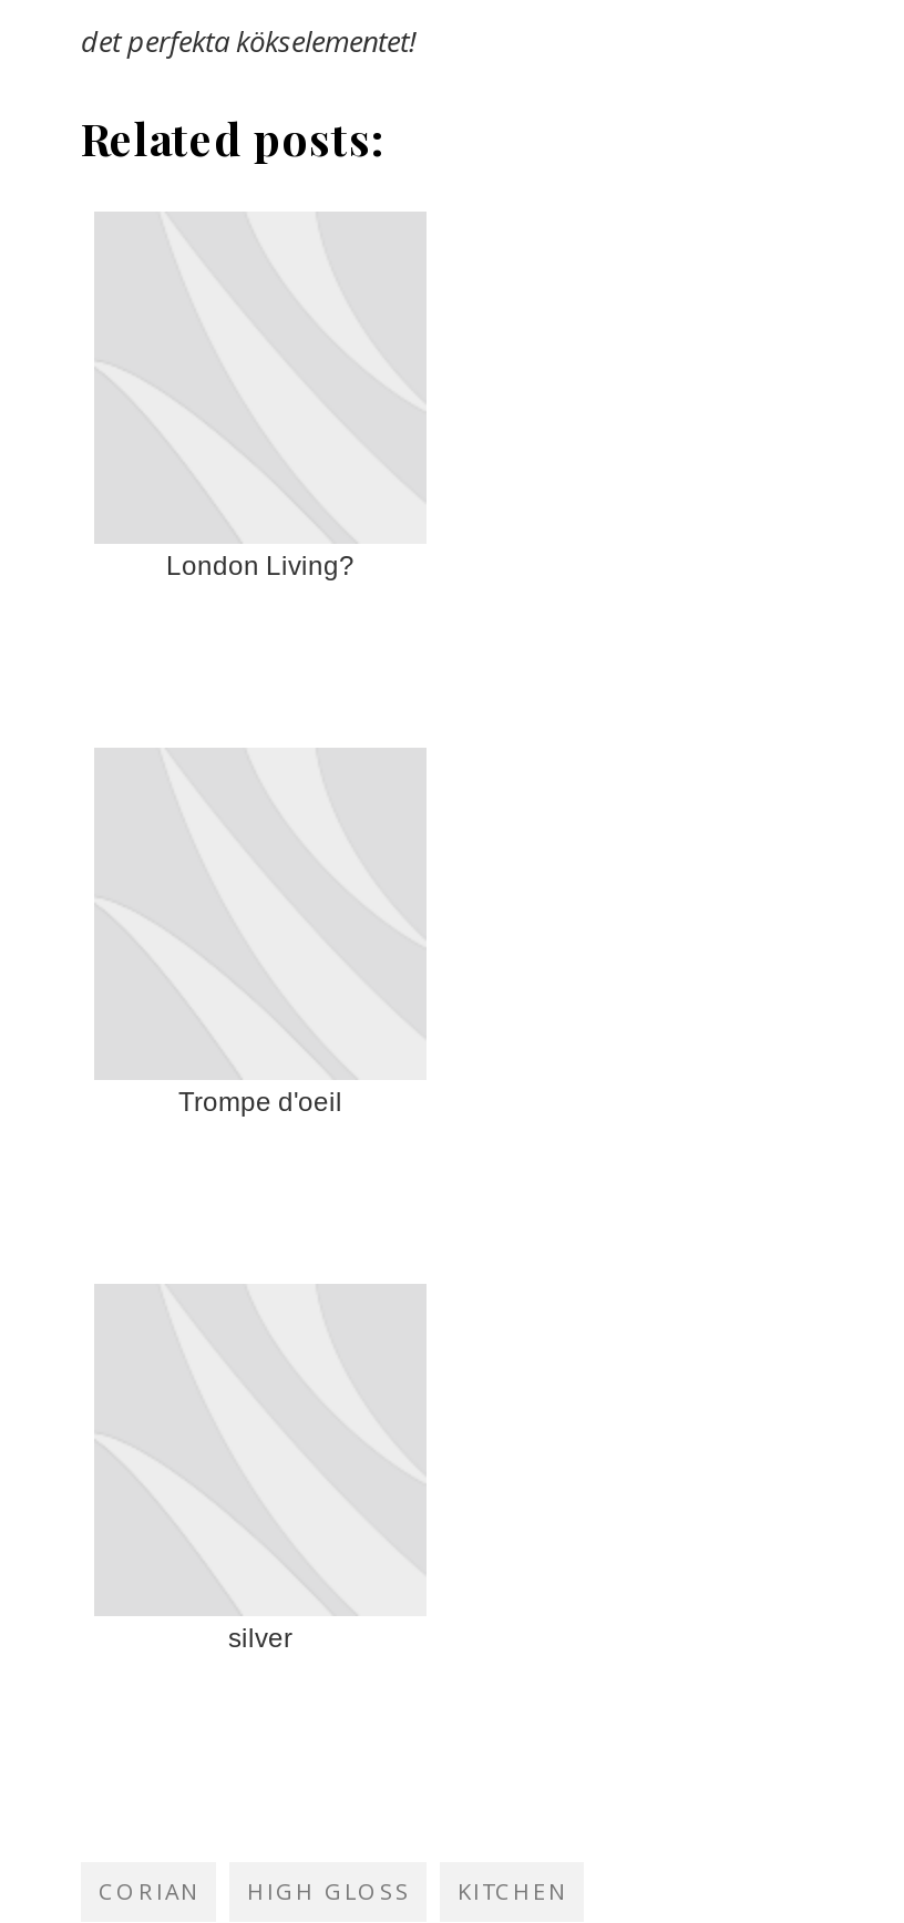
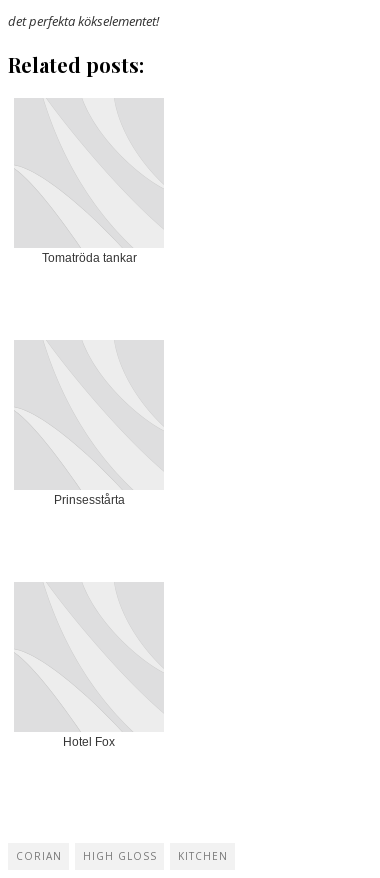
[166,550,355,581] London Living? -> [41,251,136,265] Tomatröda tankar
[178,1086,342,1117] Trompe d'oeil -> [53,493,124,507] Prinsesstårta
[228,1622,292,1653] silver -> [63,735,115,749] Hotel Fox

